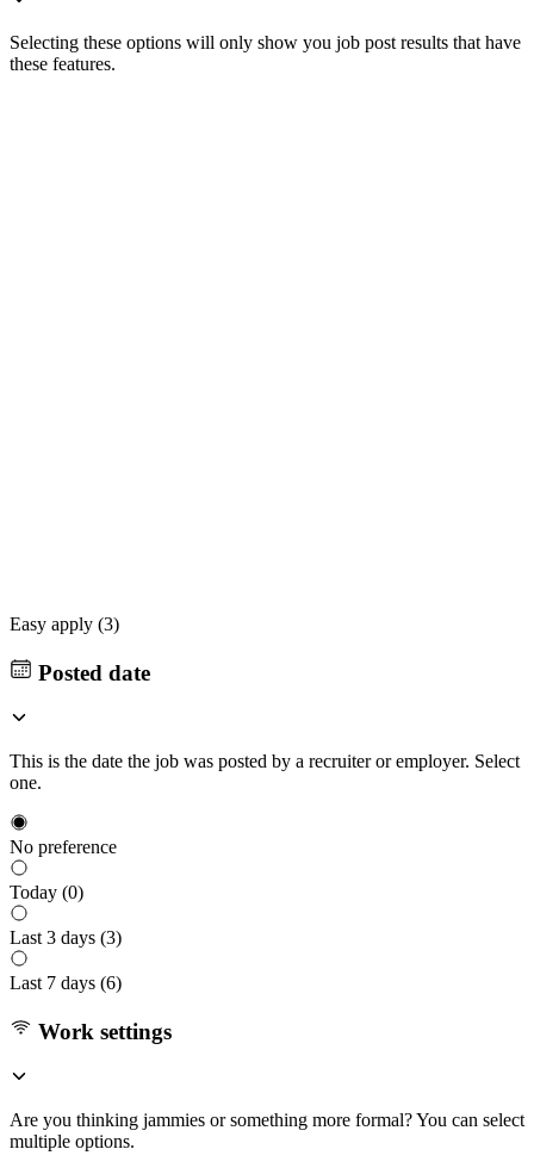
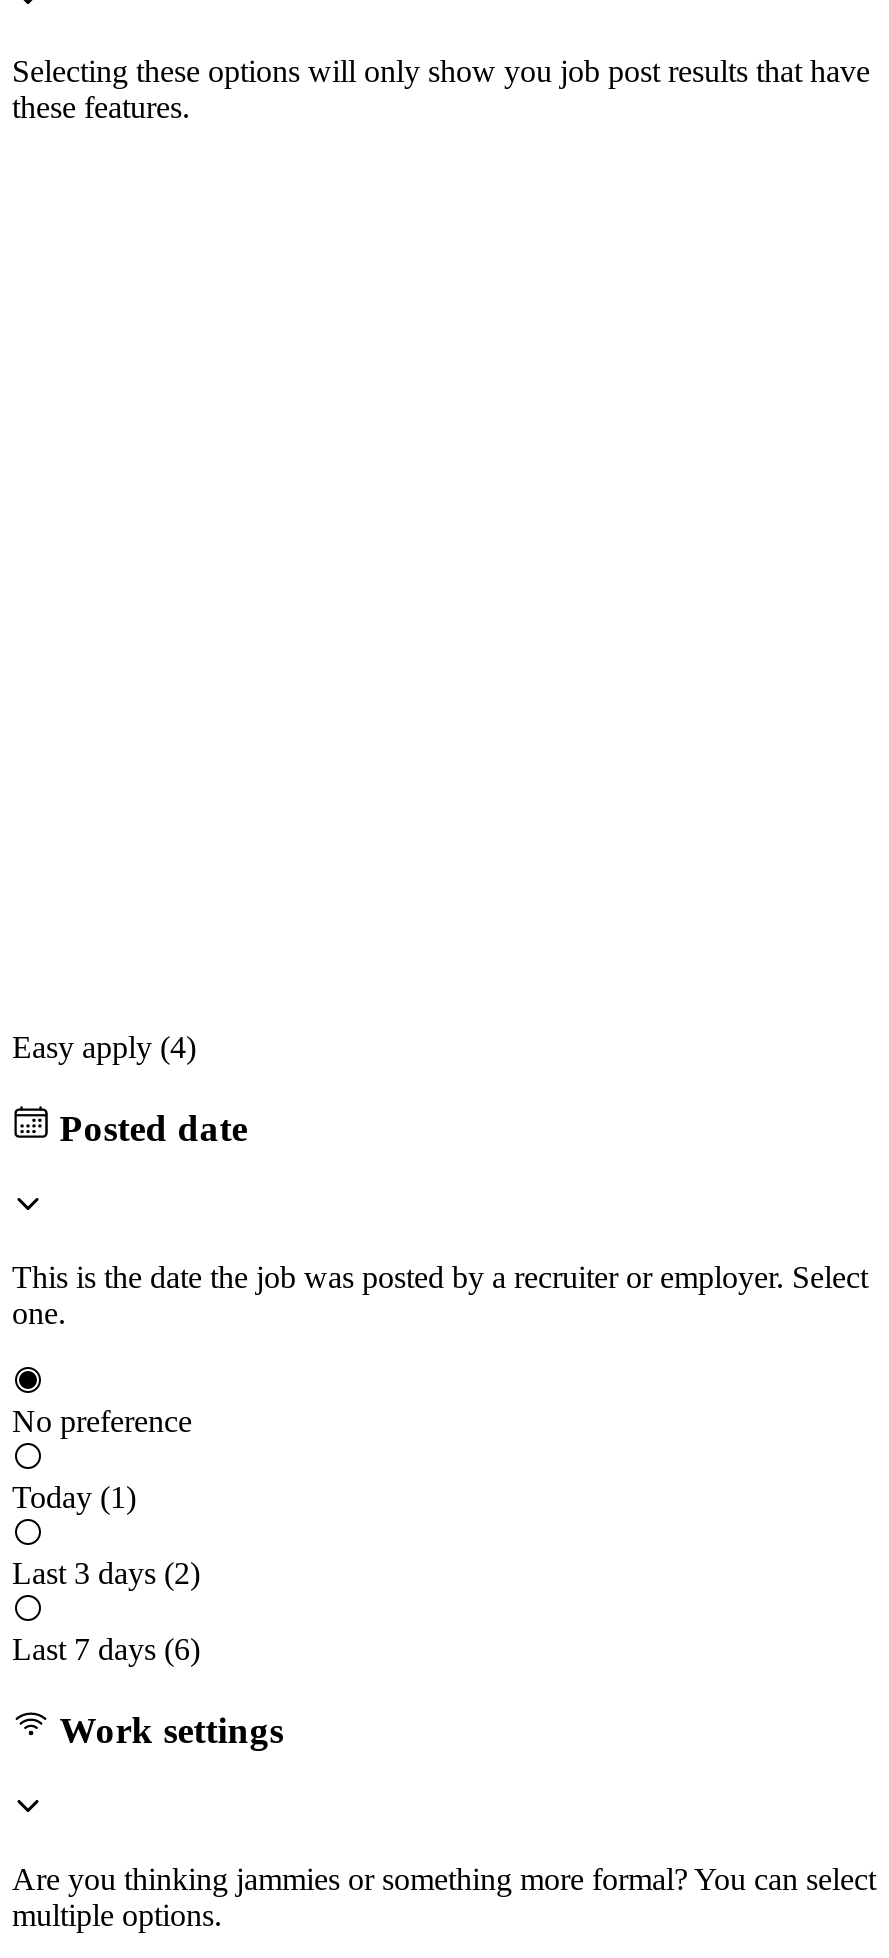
[10,614,119,634] Easy apply (3) -> [12,1030,196,1064] Easy apply (4)
[10,882,83,902] Today (0) -> [12,1480,136,1514] Today (1)
[10,927,122,948] Last 3 days (3) -> [12,1556,200,1590] Last 3 days (2)

